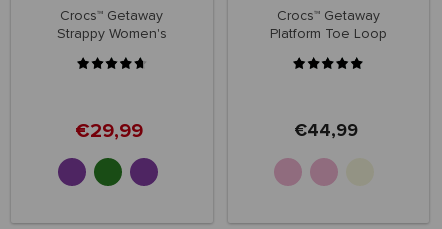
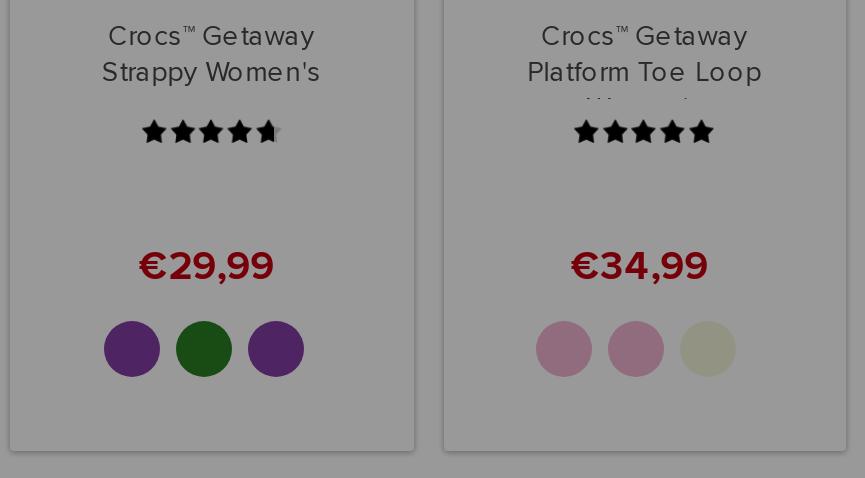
[294,122,363,140] €44,99 -> [570,248,718,288] €34,99

